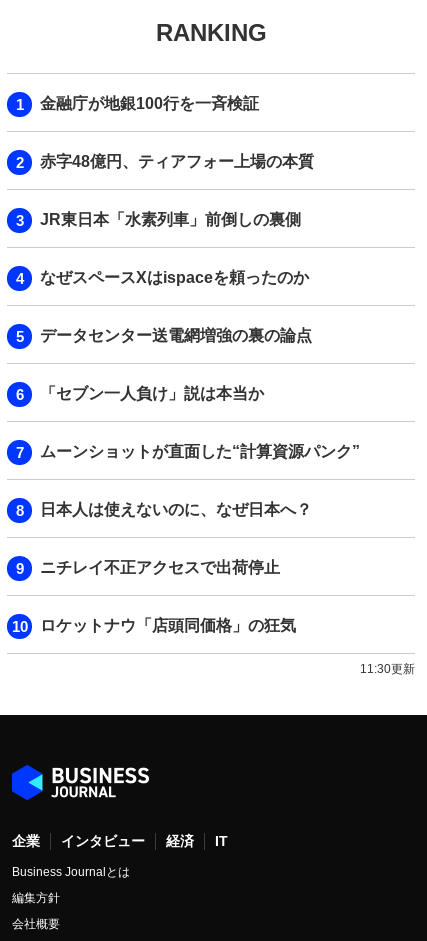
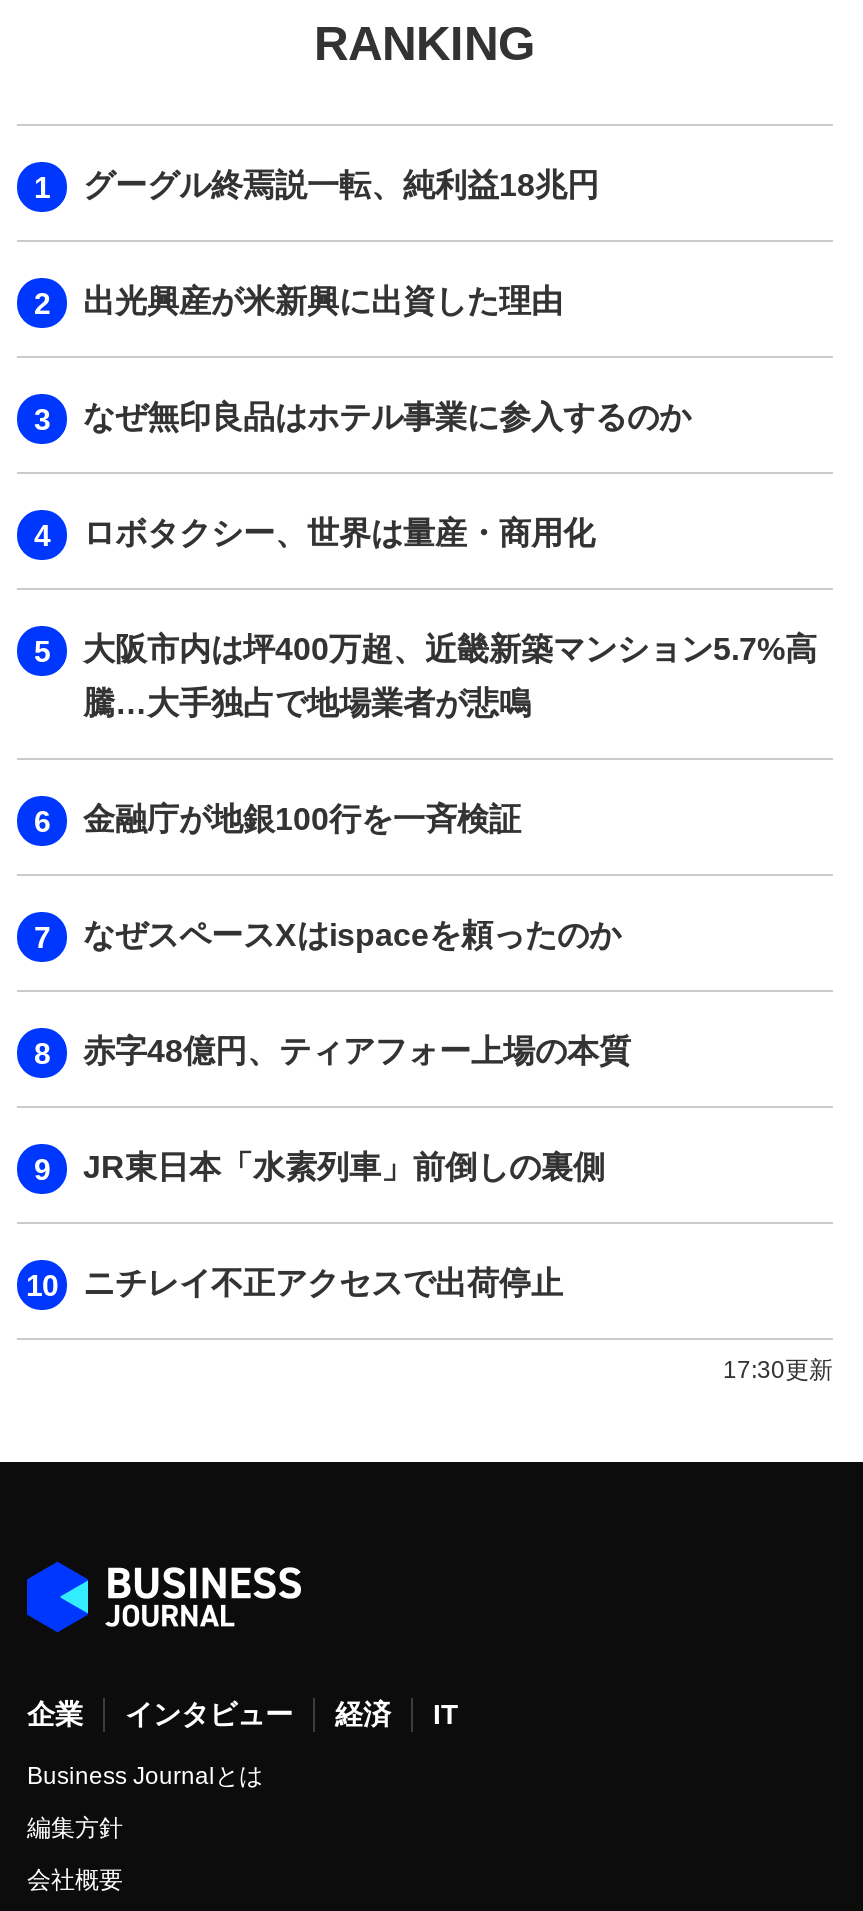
none -> [83,168,817,720] グーグル終焉説一転、純利益18兆円 | 出光興産が米新興に出資した理由 | なぜ無印良品はホテル事業に参入するのか | ロボタクシー、世界は量産・商用化 | 大阪市内は坪400万超、近畿新築マンション5.7%高 | 騰…大手独占で地場業者が悲鳴
moved [40,95,259,112] -> [83,802,521,836]: 金融庁が地銀100行を一斉検証
moved [40,153,314,228] -> [83,1034,631,1184]: 赤字48億円、ティアフォー上場の本質 | JR東日本「水素列車」前倒しの裏側
moved [40,269,309,286] -> [83,918,621,952]: なぜスペースXはispaceを頼ったのか
[40,327,360,518] データセンター送電網増強の裏の論点 | 「セブン一人負け」説は本当か | ムーンショットが直面した“計算資源パンク” | 日本人は使えないのに、なぜ日本へ？ -> none
moved [40,559,280,576] -> [83,1266,563,1300]: ニチレイ不正アクセスで出荷停止
[40,617,415,676] ロケットナウ「店頭同価格」の狂気 | 11:30更新 -> [723,1356,833,1384] 17:30更新

